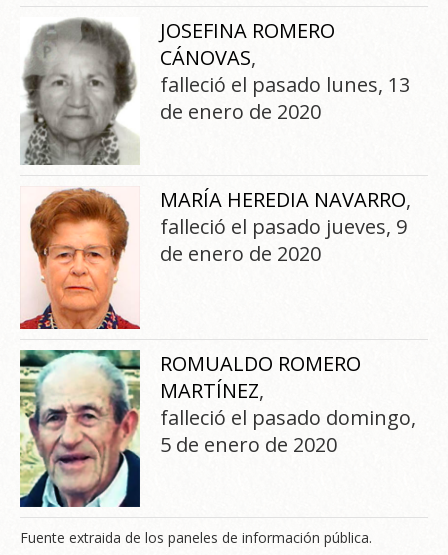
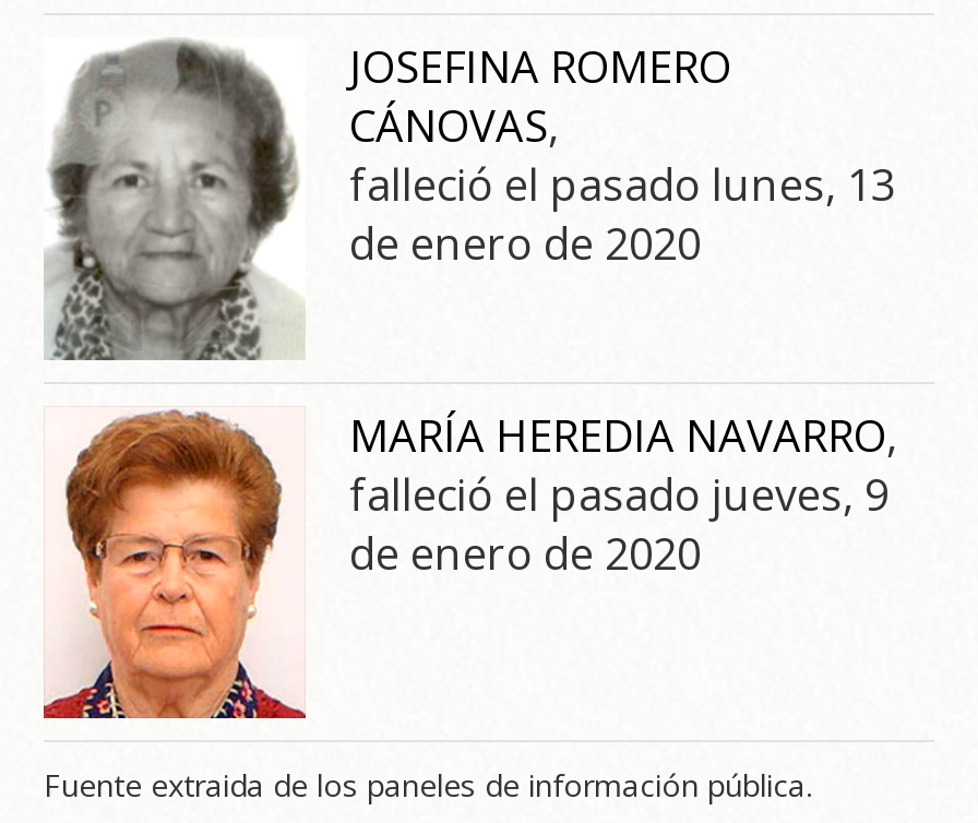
[19,349,416,508] [image] | ROMUALDO ROMERO | MARTÍNEZ, | falleció el pasado domingo, | 5 de enero de 2020 -> none

